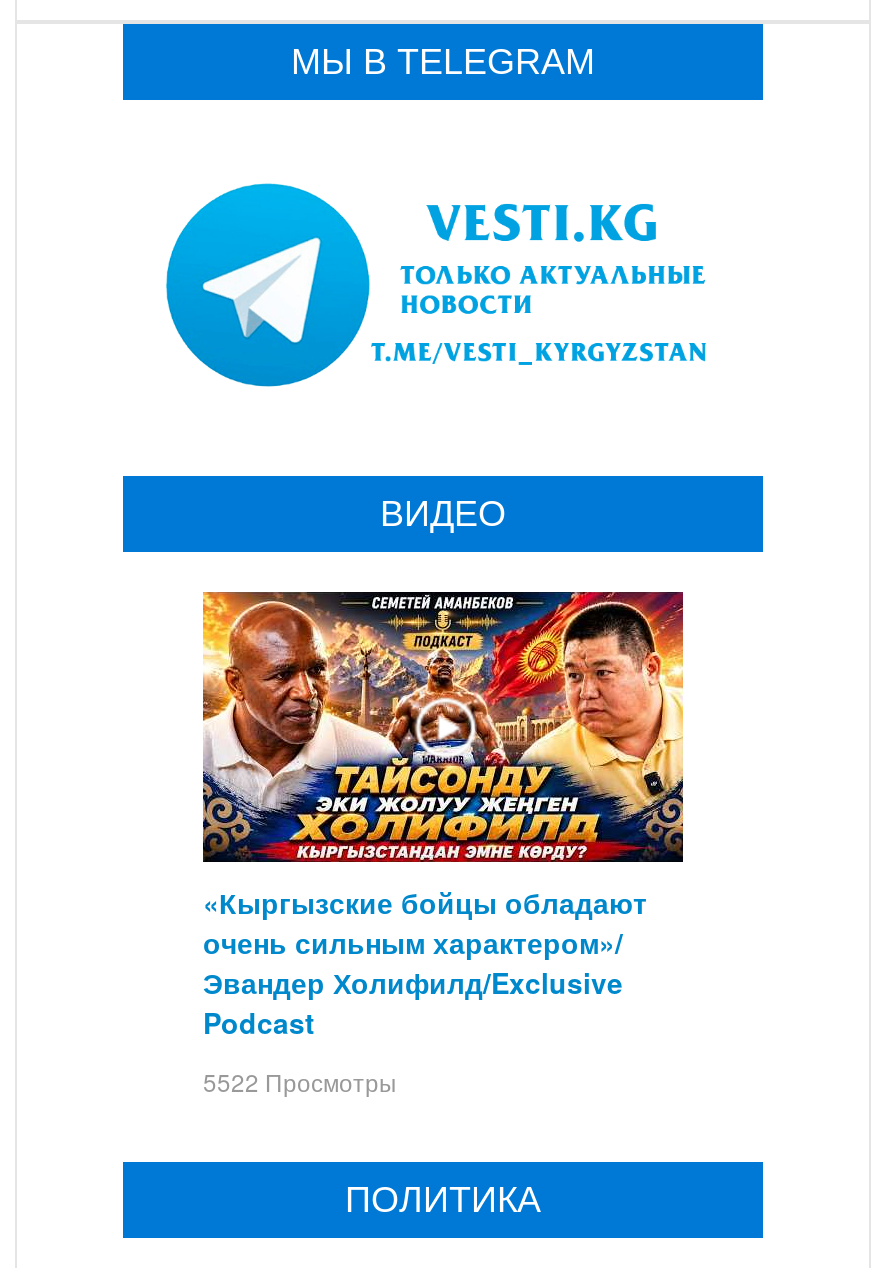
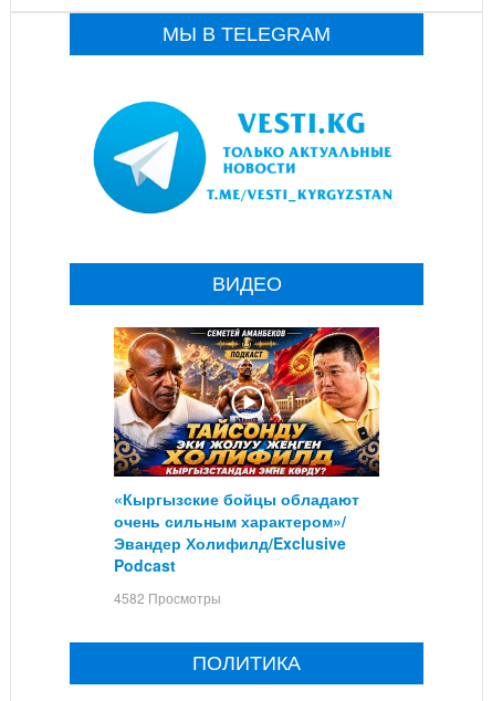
[203,1064,397,1098] 5522 Просмотры -> [114,588,221,607] 4582 Просмотры

